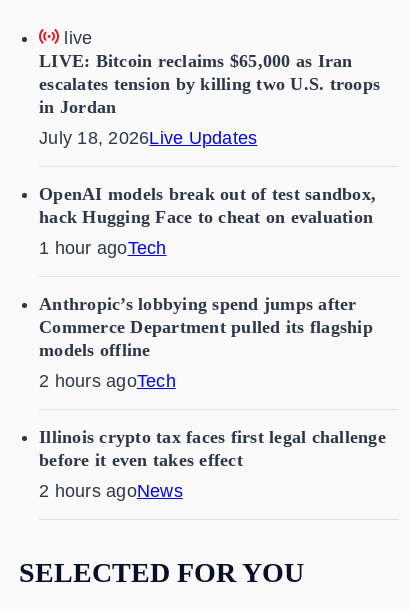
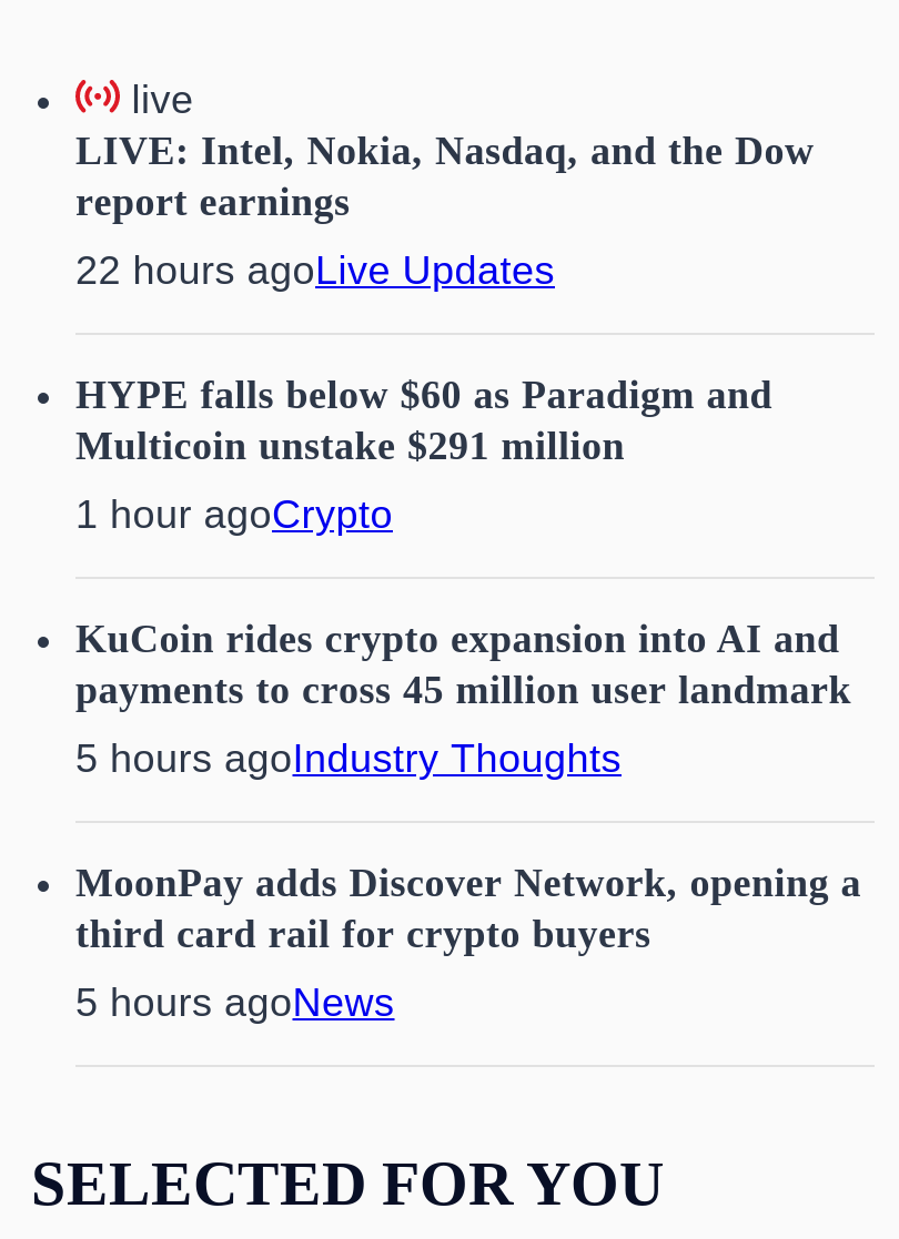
[39,51,380,117] LIVE: Bitcoin reclaims $65,000 as Iran | escalates tension by killing two U.S. troops | in Jordan -> [75,129,814,224] LIVE: Intel, Nokia, Nasdaq, and the Dow | report earnings
[39,128,257,148] July 18, 2026Live Updates -> [75,248,555,293] 22 hours agoLive Updates
[39,184,376,227] OpenAI models break out of test sandbox, | hack Hugging Face to cheat on evaluation -> [75,373,772,468] HYPE falls below $60 as Paradigm and | Multicoin unstake $291 million
[39,238,166,258] 1 hour agoTech -> [75,492,393,537] 1 hour agoCrypto
[39,294,373,360] Anthropic’s lobbying spend jumps after | Commerce Department pulled its flagship | models offline -> [75,617,851,712] KuCoin rides crypto expansion into AI and | payments to cross 45 million user landmark
[39,371,176,391] 2 hours agoTech -> [75,737,622,781] 5 hours agoIndustry Thoughts
[39,427,386,470] Illinois crypto tax faces first legal challenge | before it even takes effect -> [75,861,861,956] MoonPay adds Discover Network, opening a | third card rail for crypto buyers
[39,481,183,501] 2 hours agoNews -> [75,981,395,1025] 5 hours agoNews

